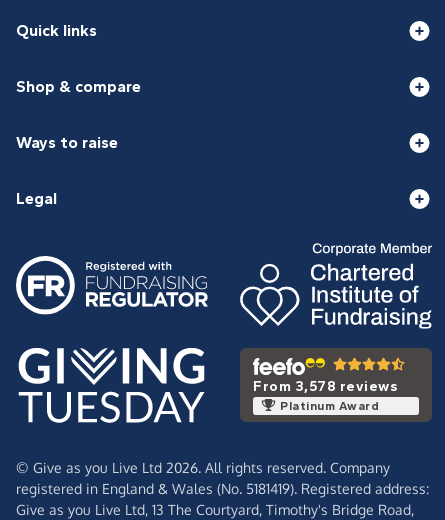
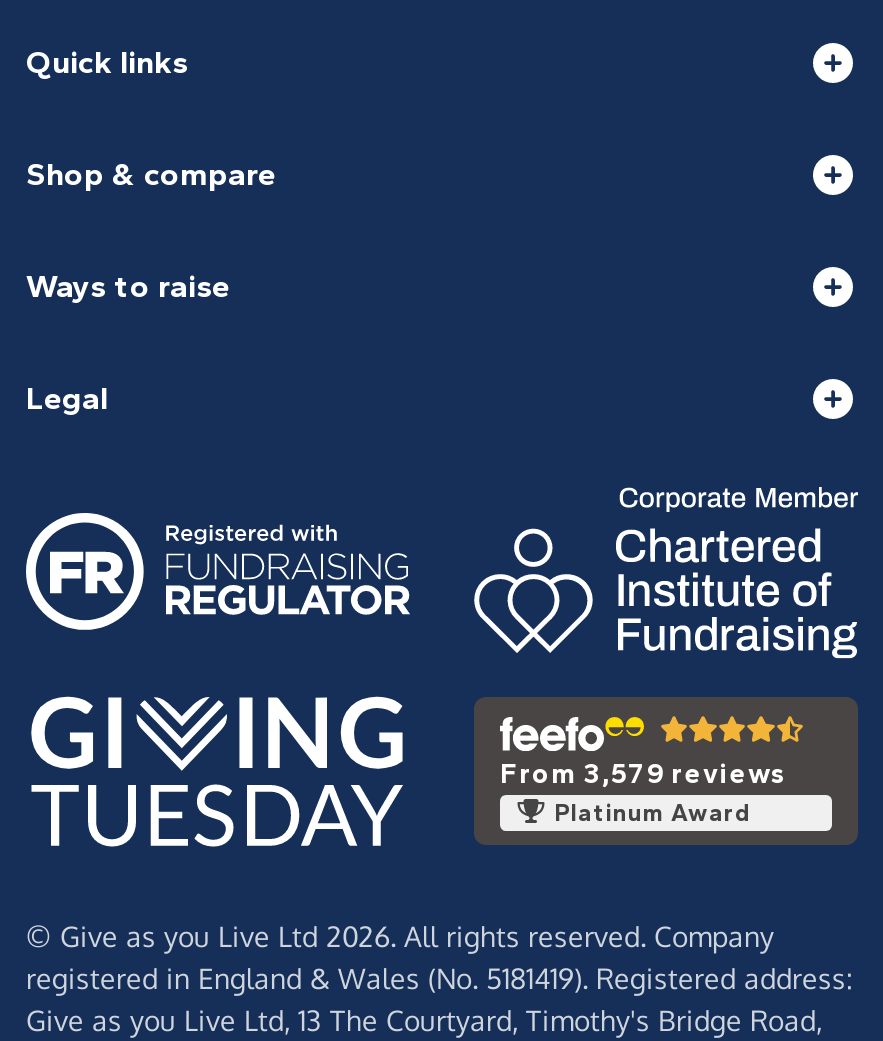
[253,378,397,395] From 3,578 reviews -> [500,756,786,790] From 3,579 reviews

